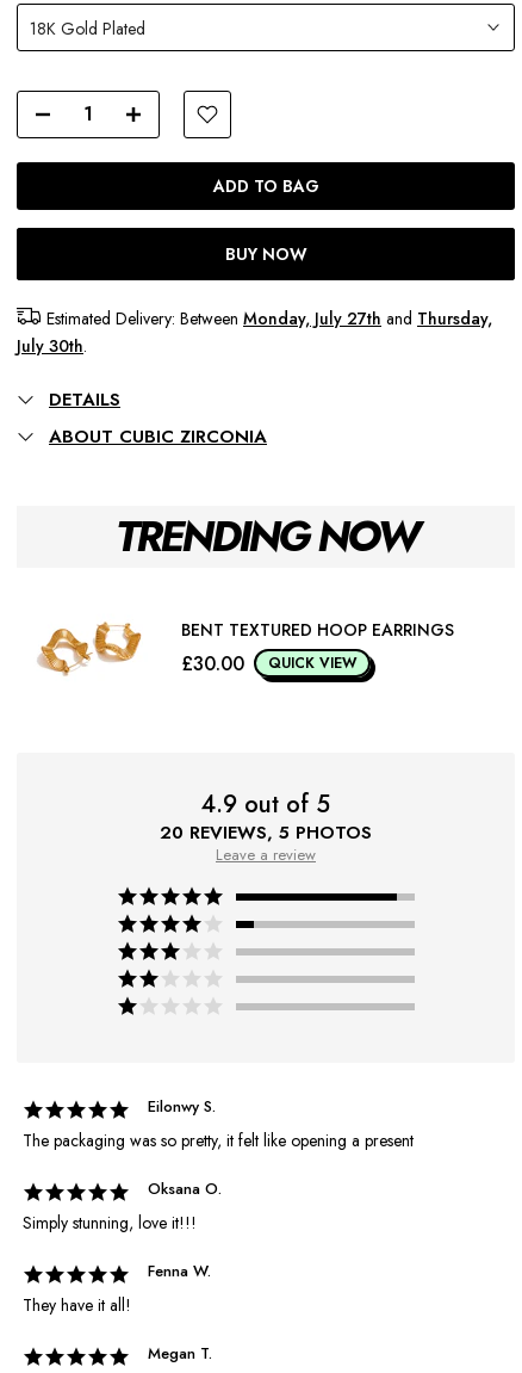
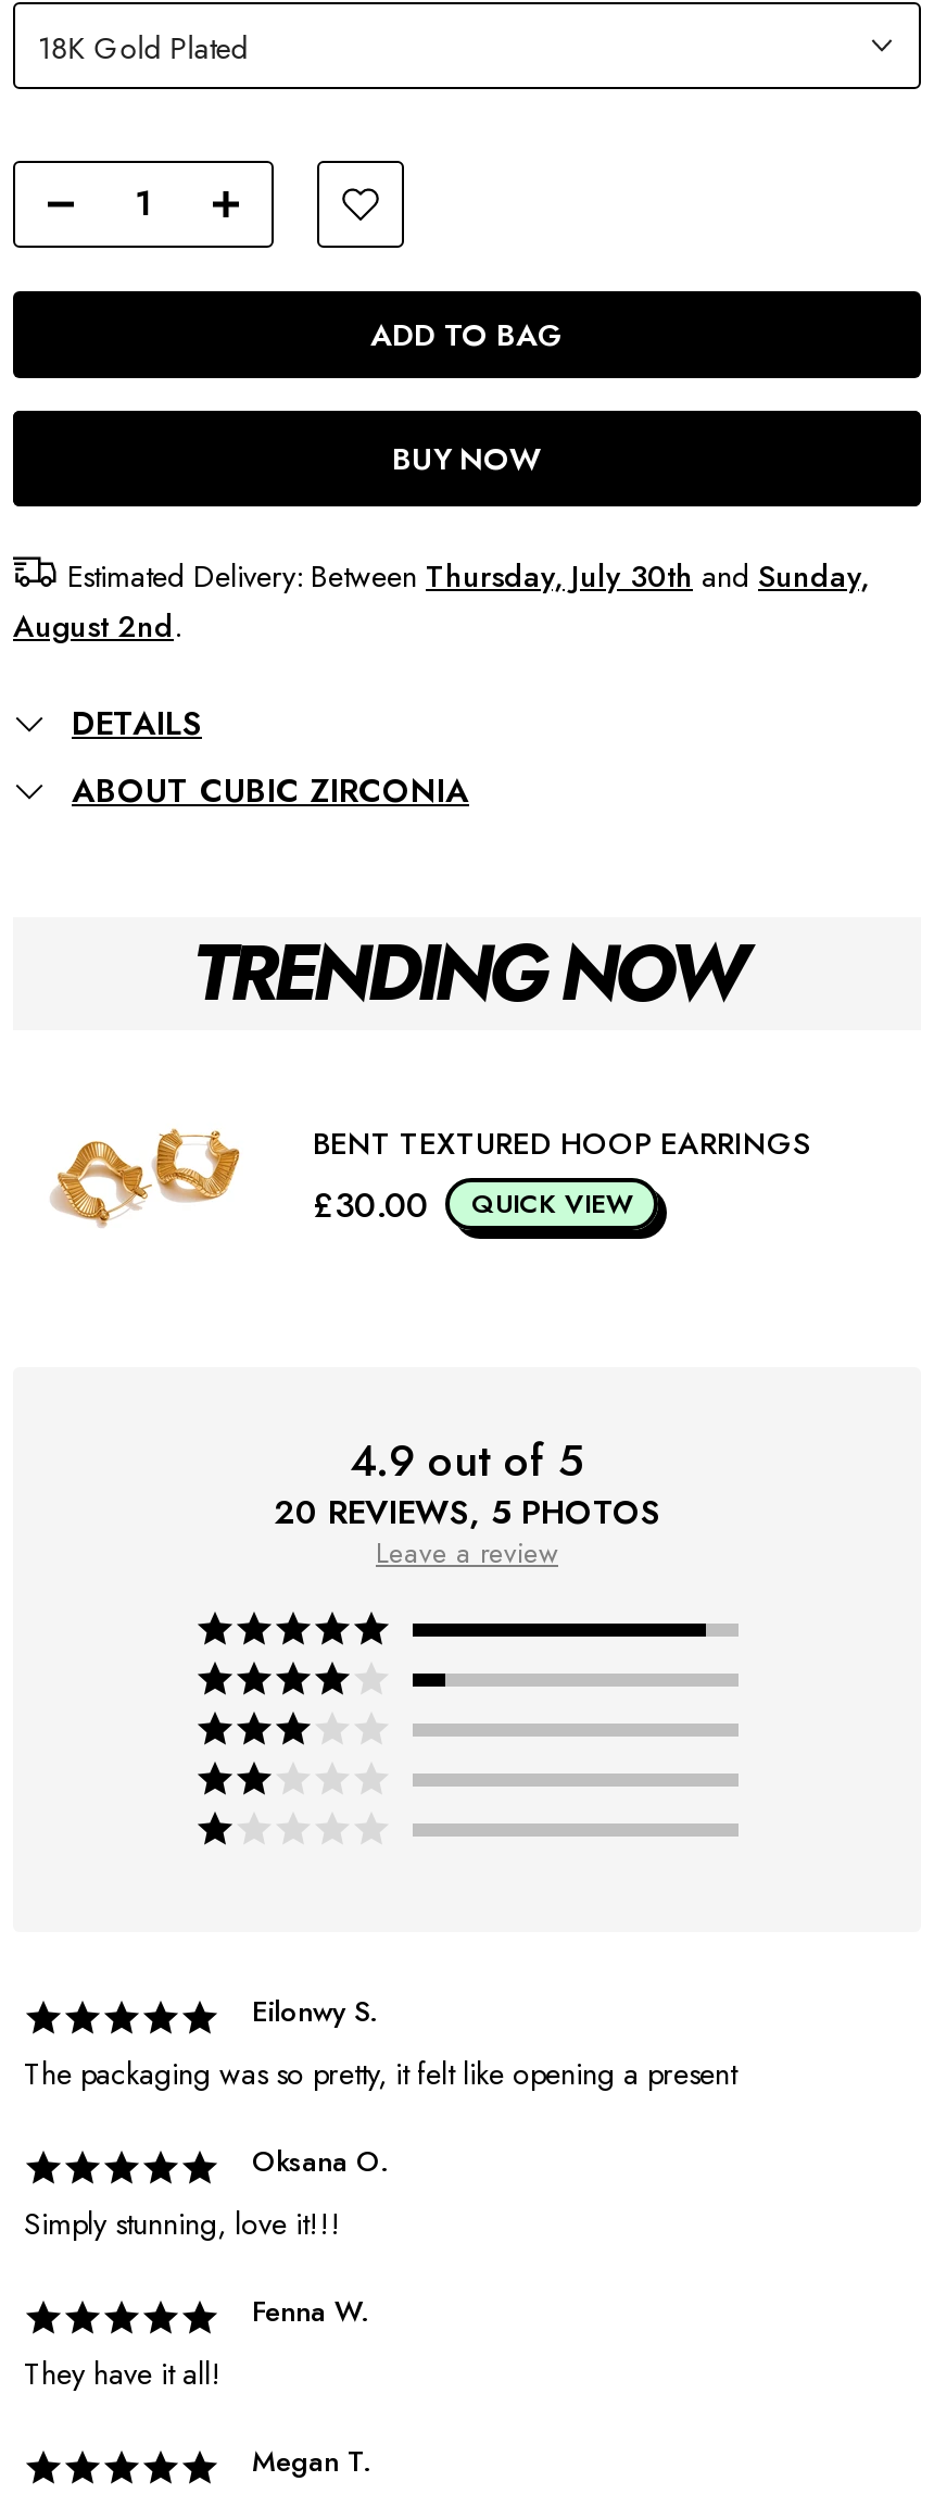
[17,306,492,358] Estimated Delivery: Between Monday, July 27th and Thursday, | July 30th. -> [13,554,869,647] Estimated Delivery: Between Thursday, July 30th and Sunday, | August 2nd.

